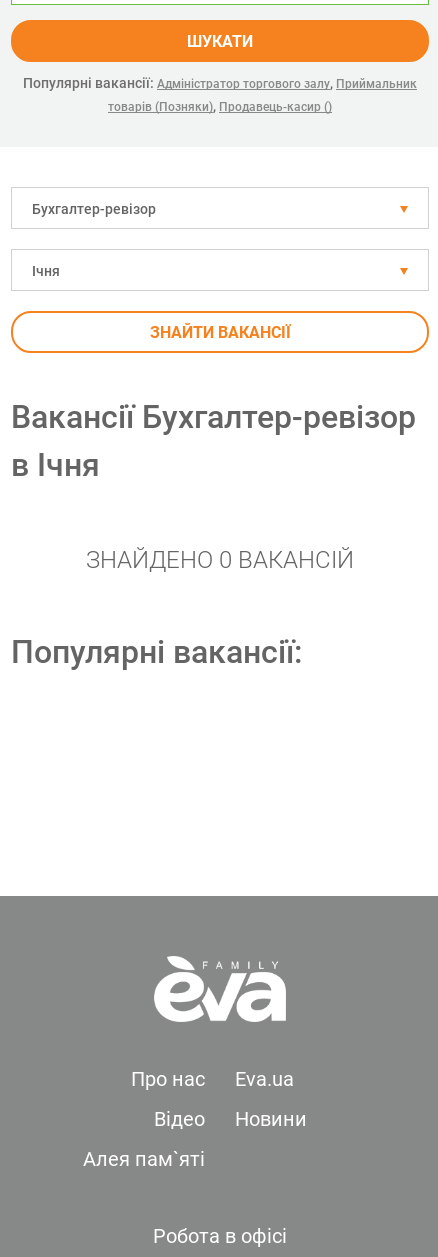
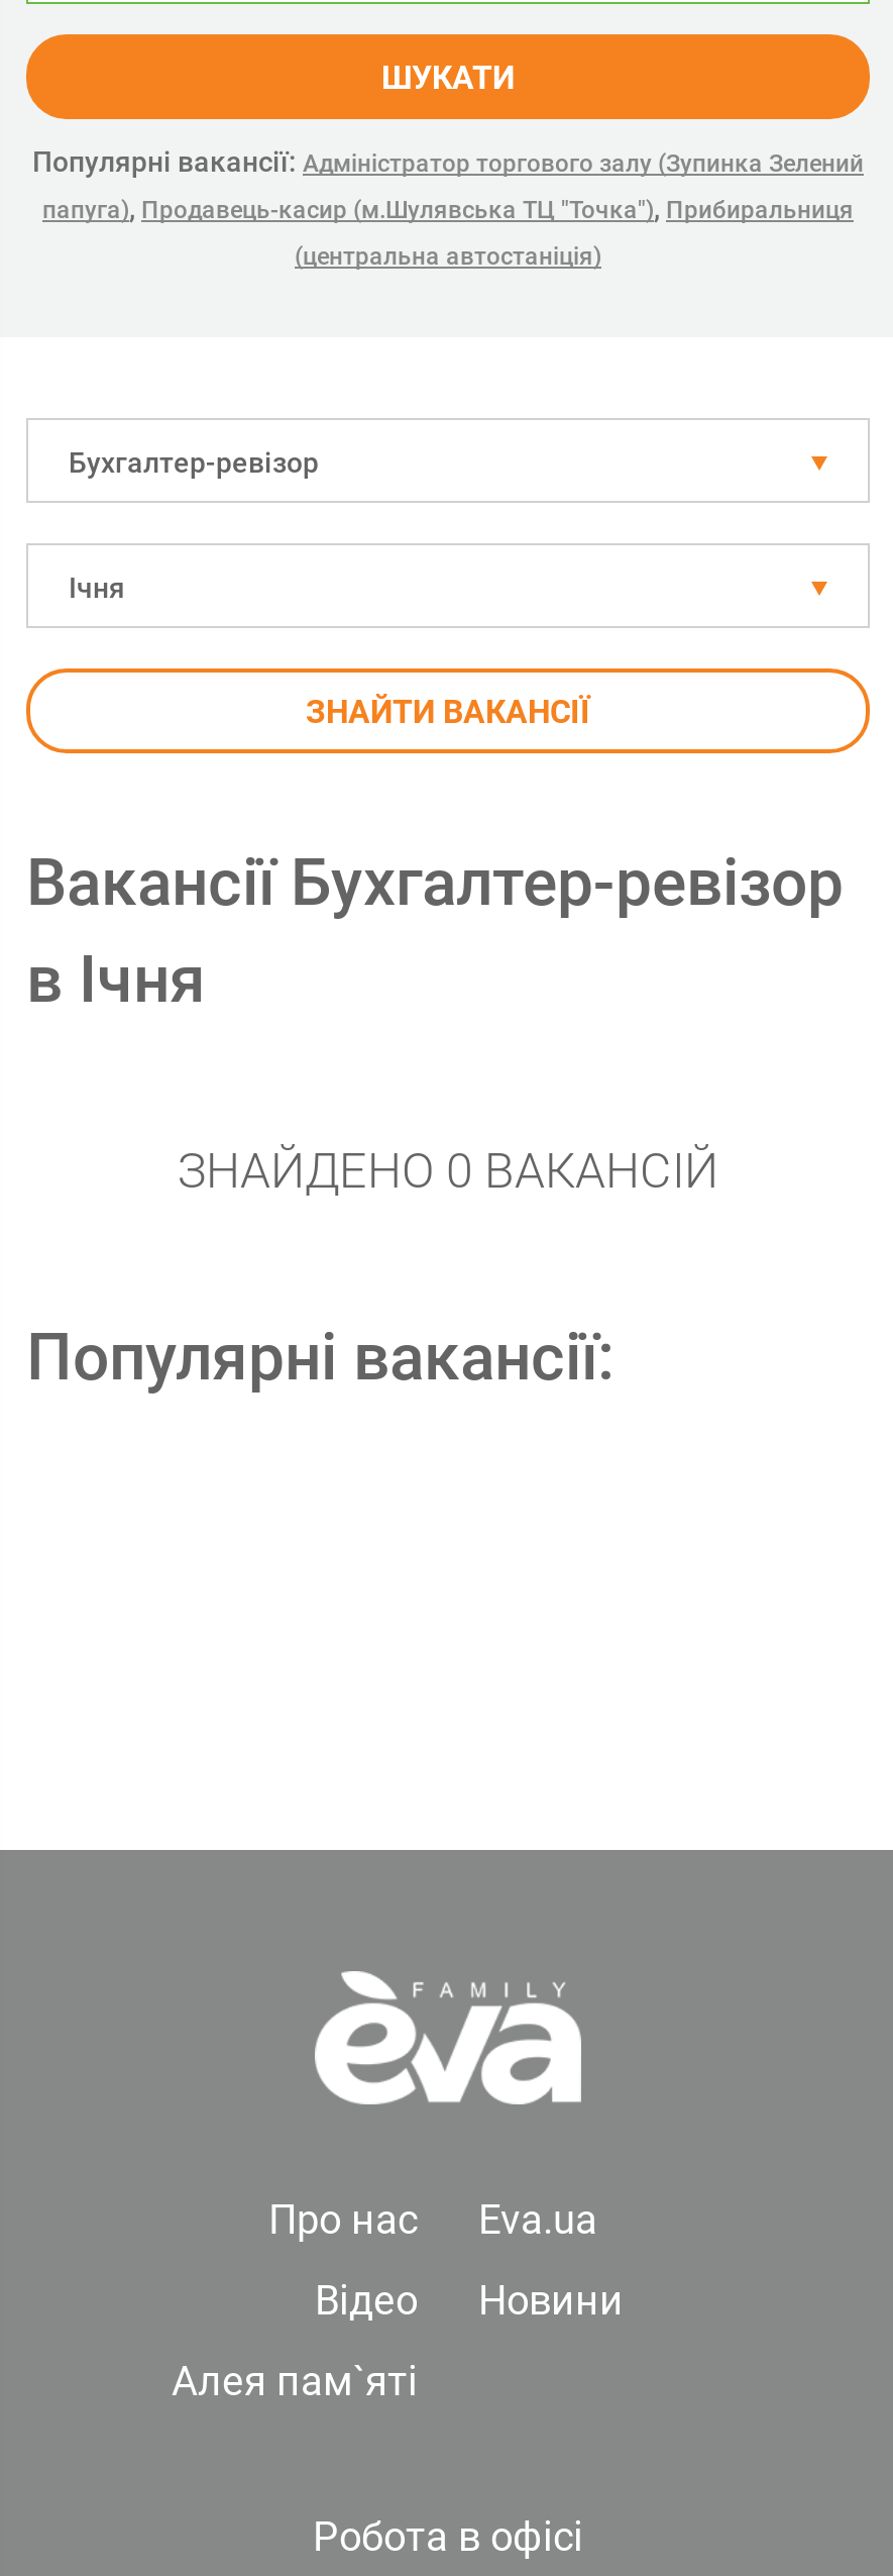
[23,75,417,114] Популярні вакансії: Адміністратор торгового залу, Приймальник | товарів (Позняки), Продавець-касир () -> [32,145,864,271] Популярні вакансії: Адміністратор торгового залу (Зупинка Зелений | папуга), Продавець-касир (м.Шулявська ТЦ "Точка"), Прибиральниця | (центральна автостаніція)

